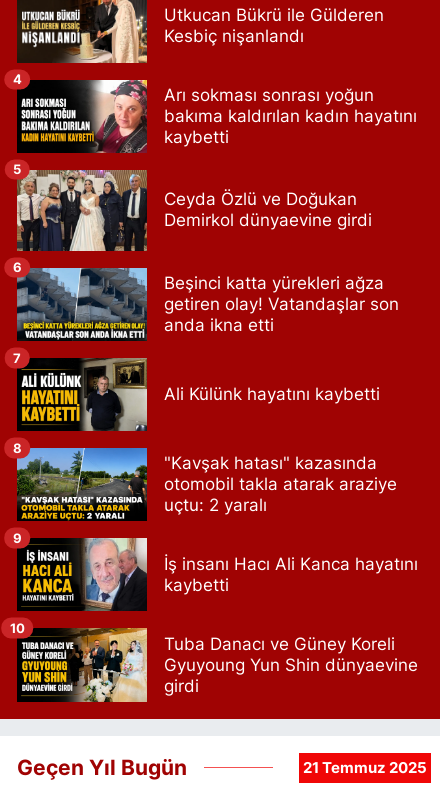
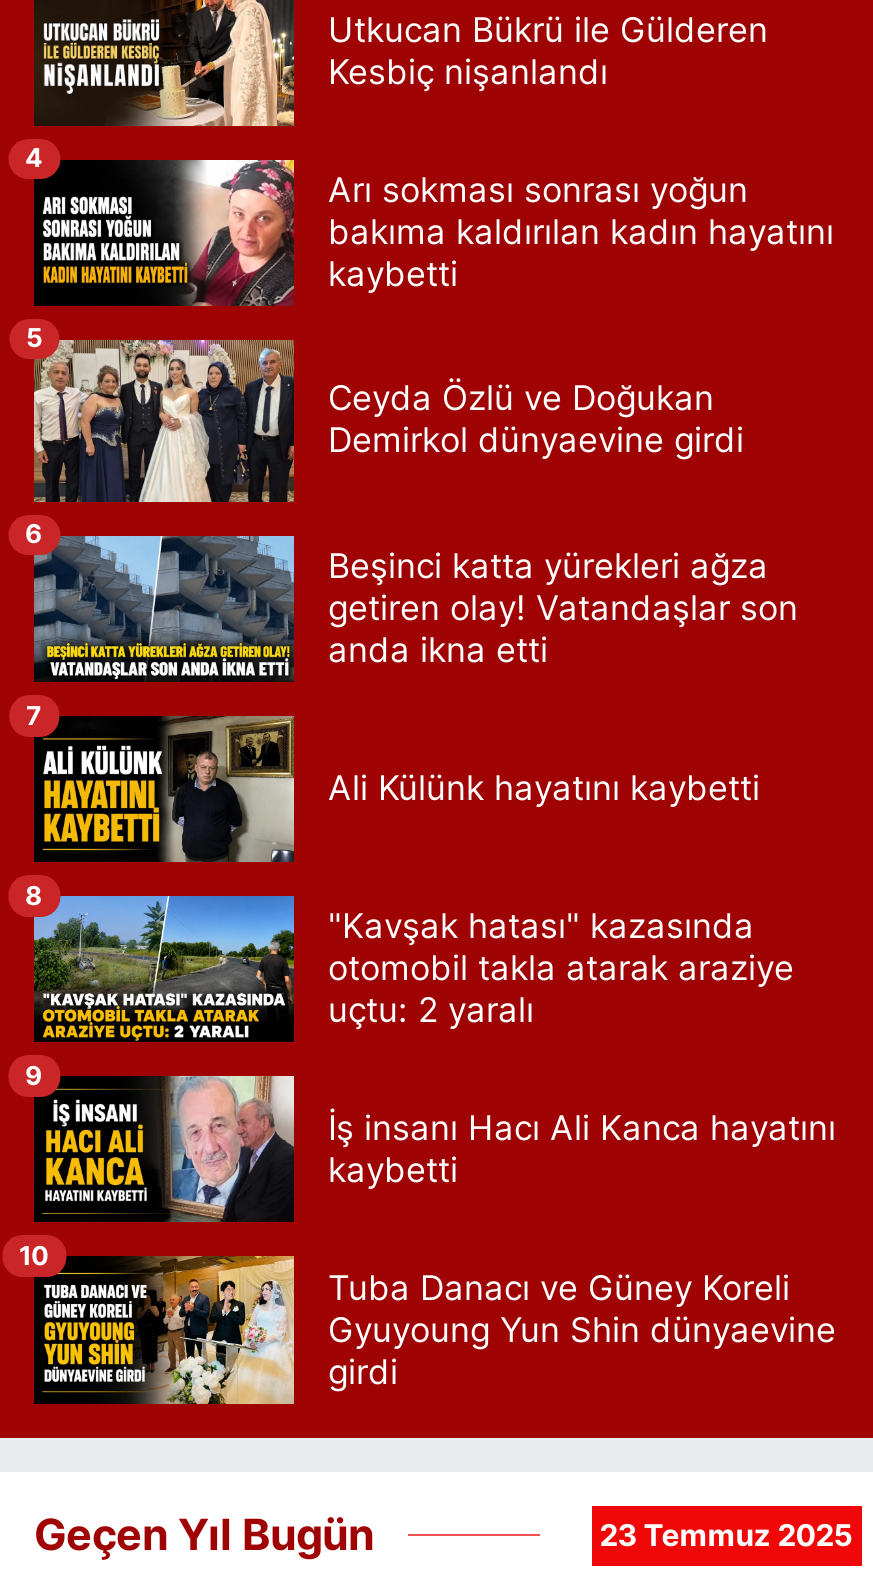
[303,759,427,777] 21 Temmuz 2025 -> [600,1518,854,1554] 23 Temmuz 2025

